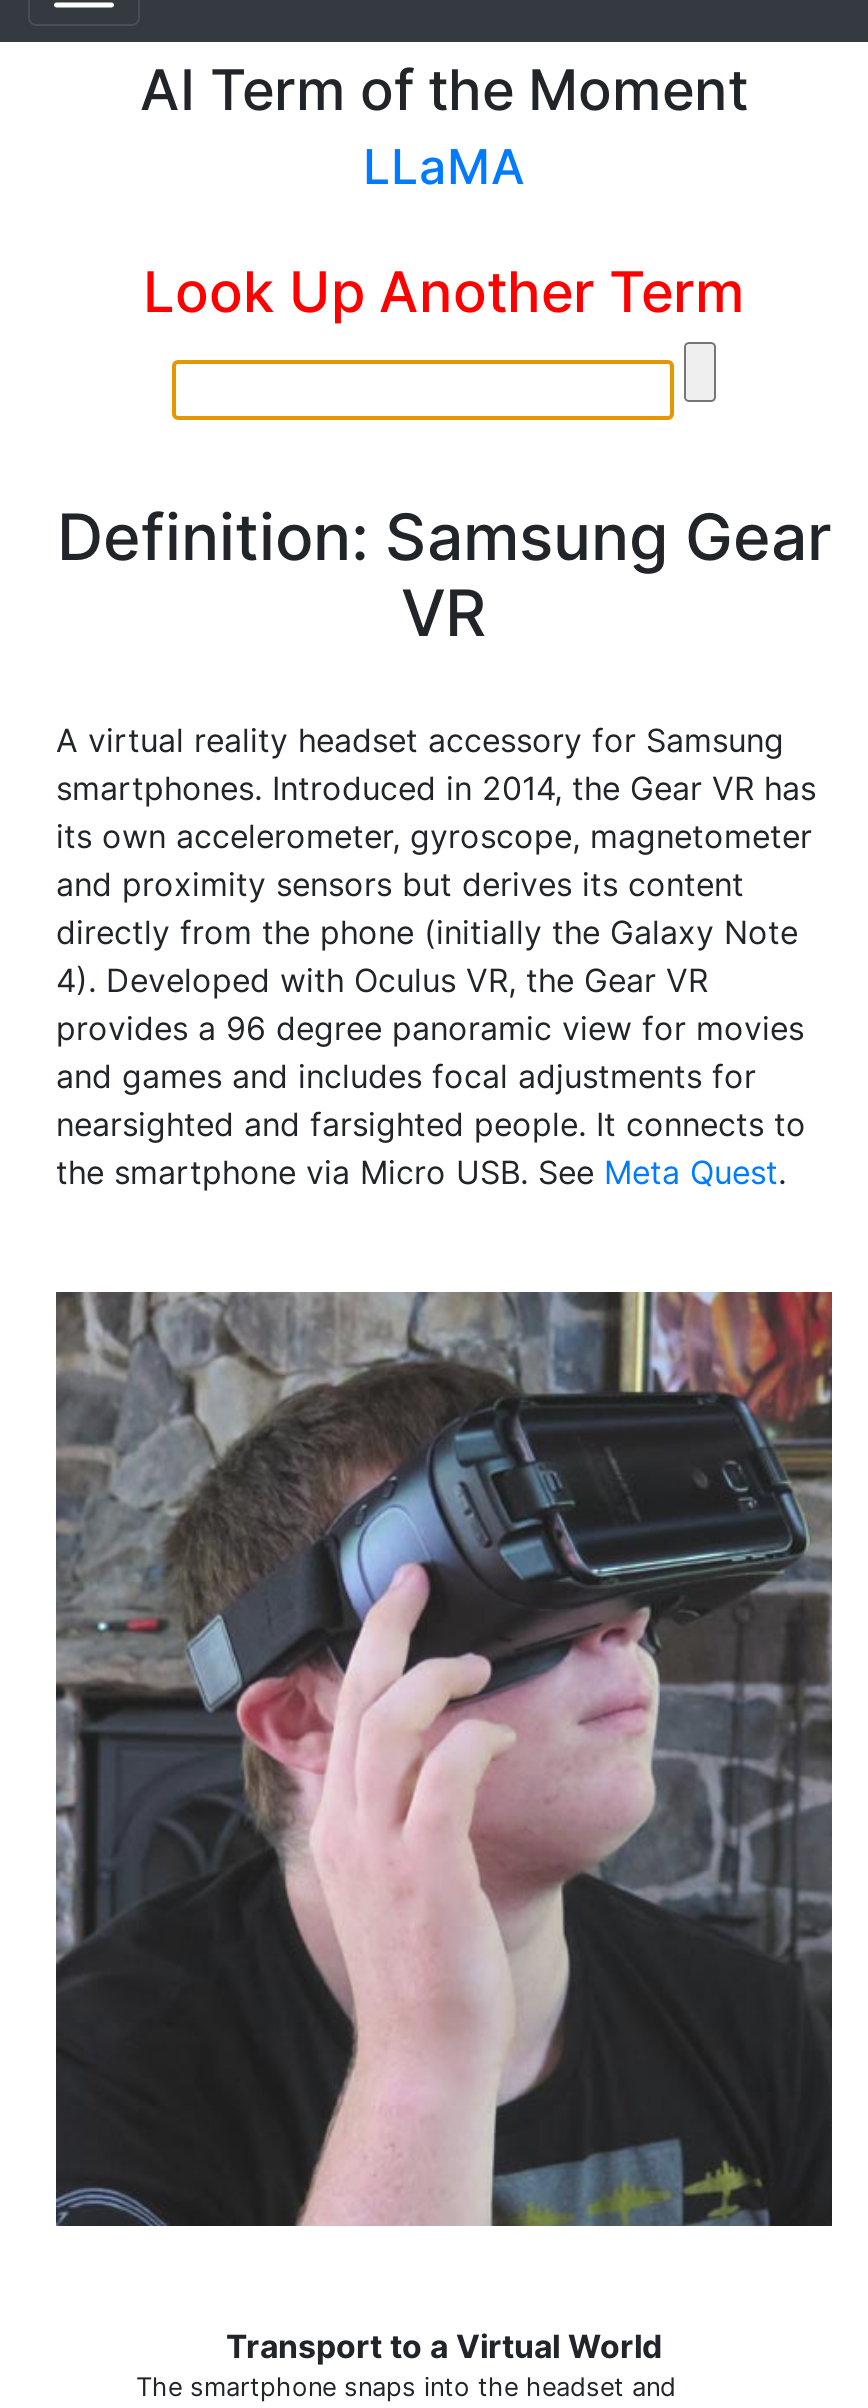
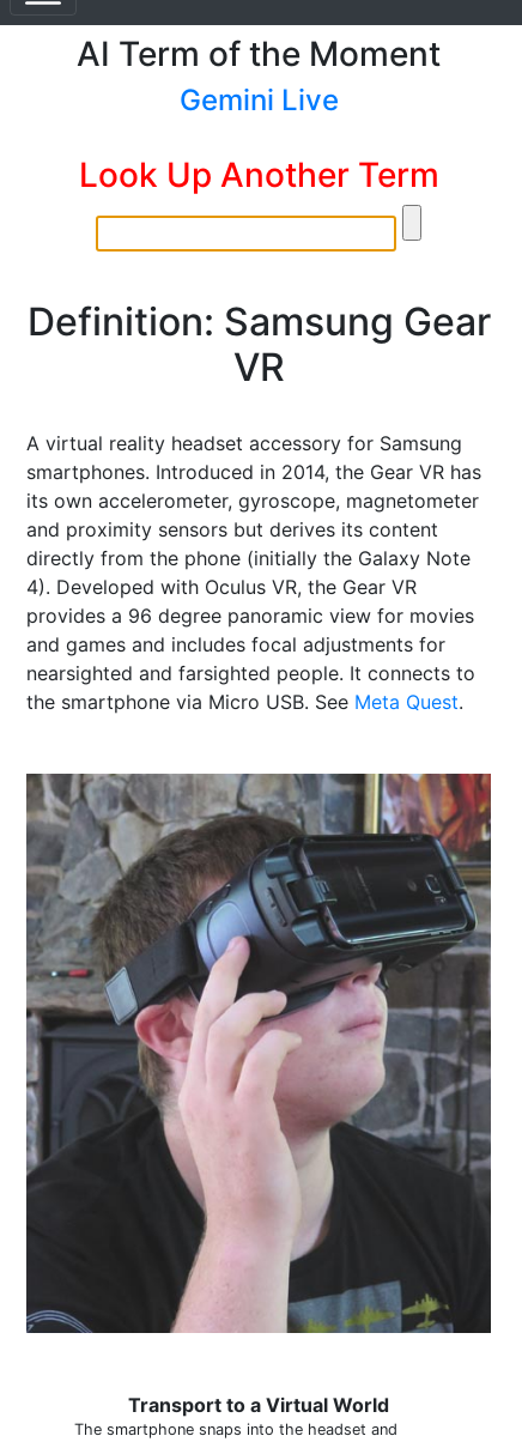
[363,138,525,196] LLaMA -> [179,83,338,117] Gemini Live

